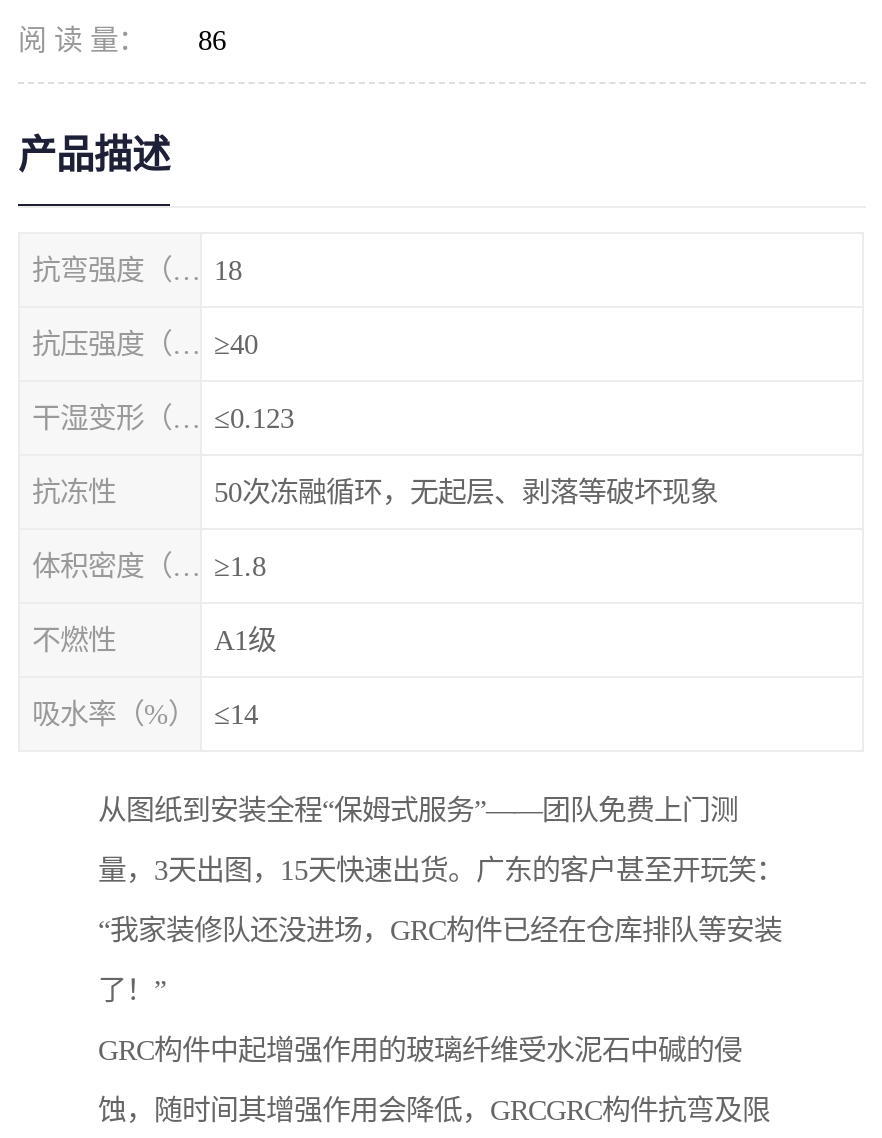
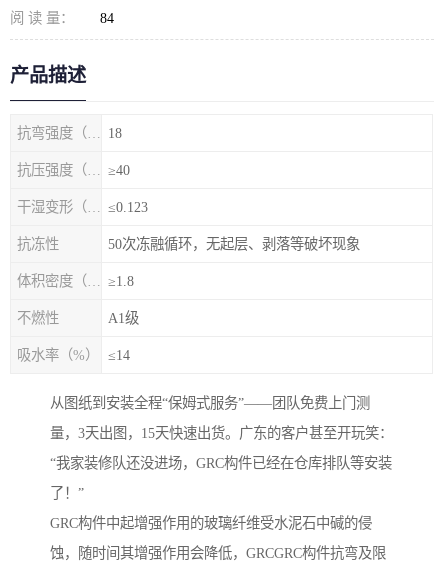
[18,24,226,56] 阅 读 量： 86 -> [10,10,114,26] 阅 读 量： 84

